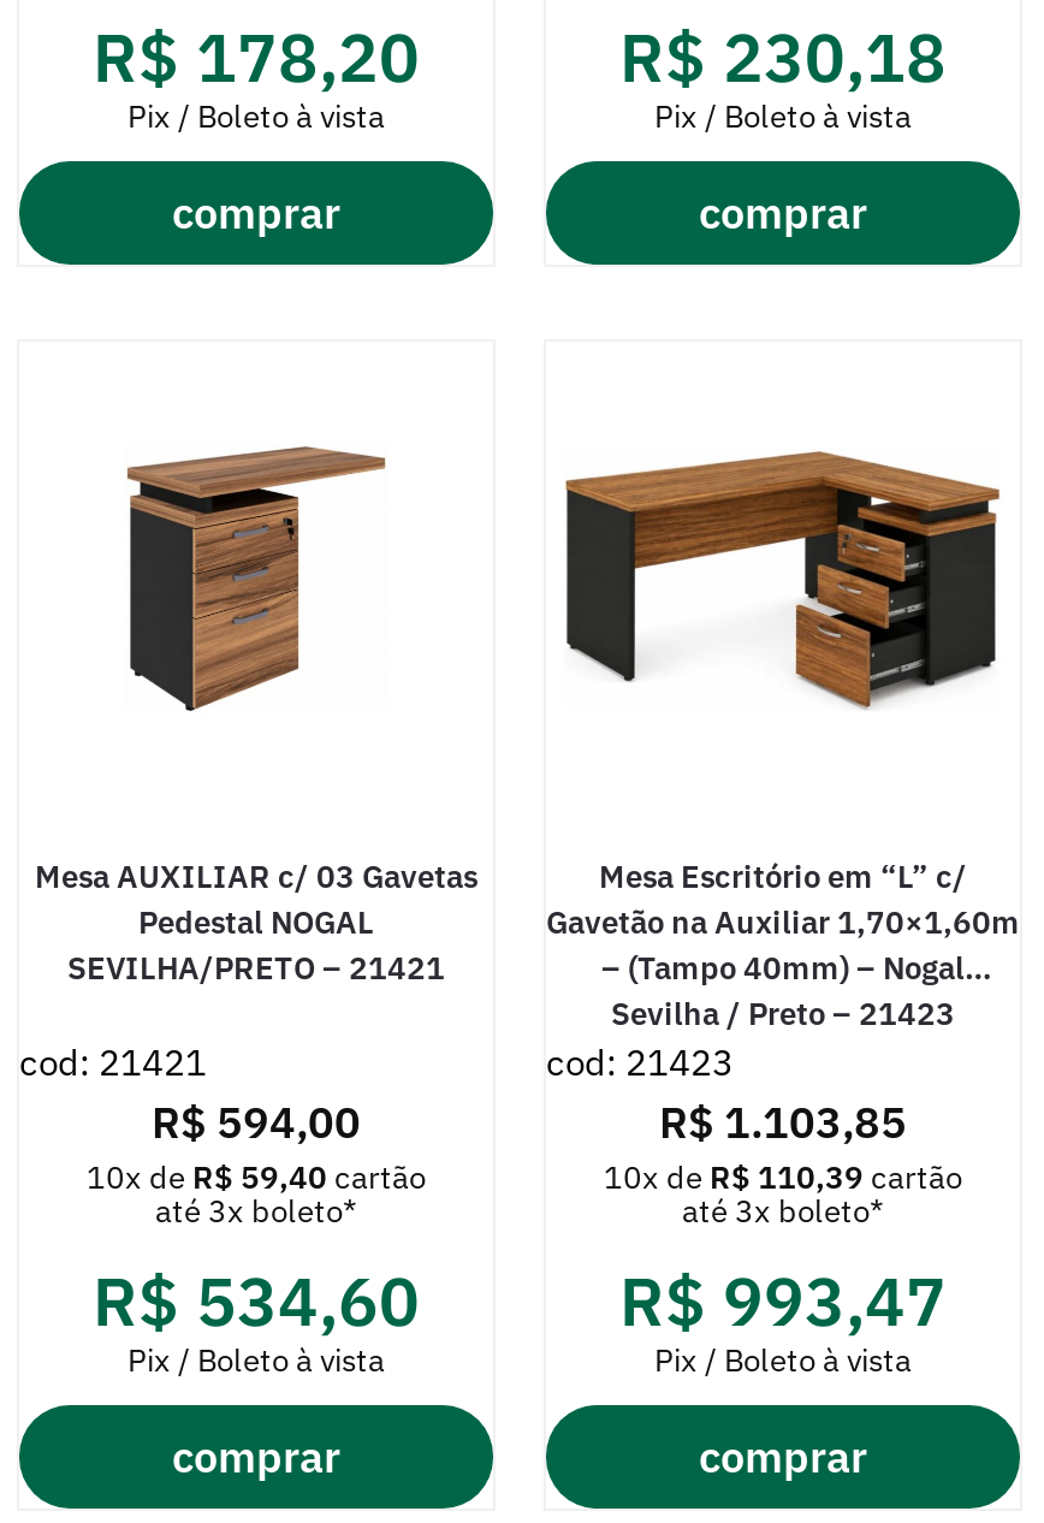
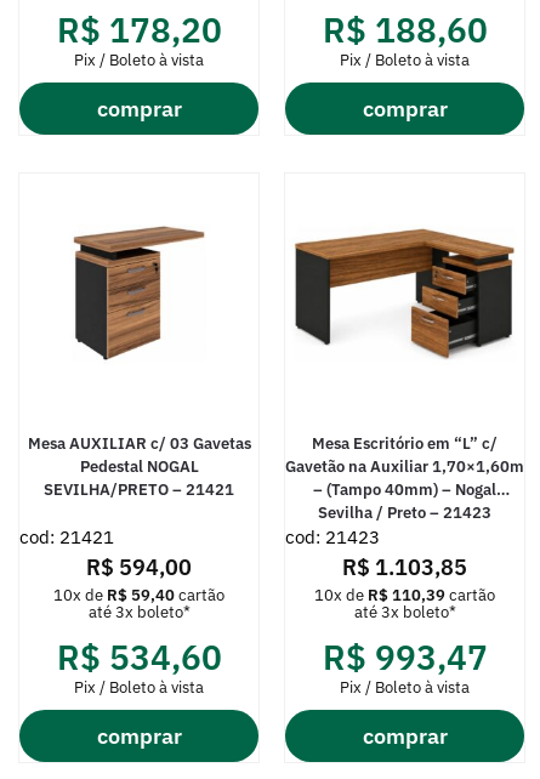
[619,12,947,101] R$230,18 -> [322,7,487,52] R$188,60

